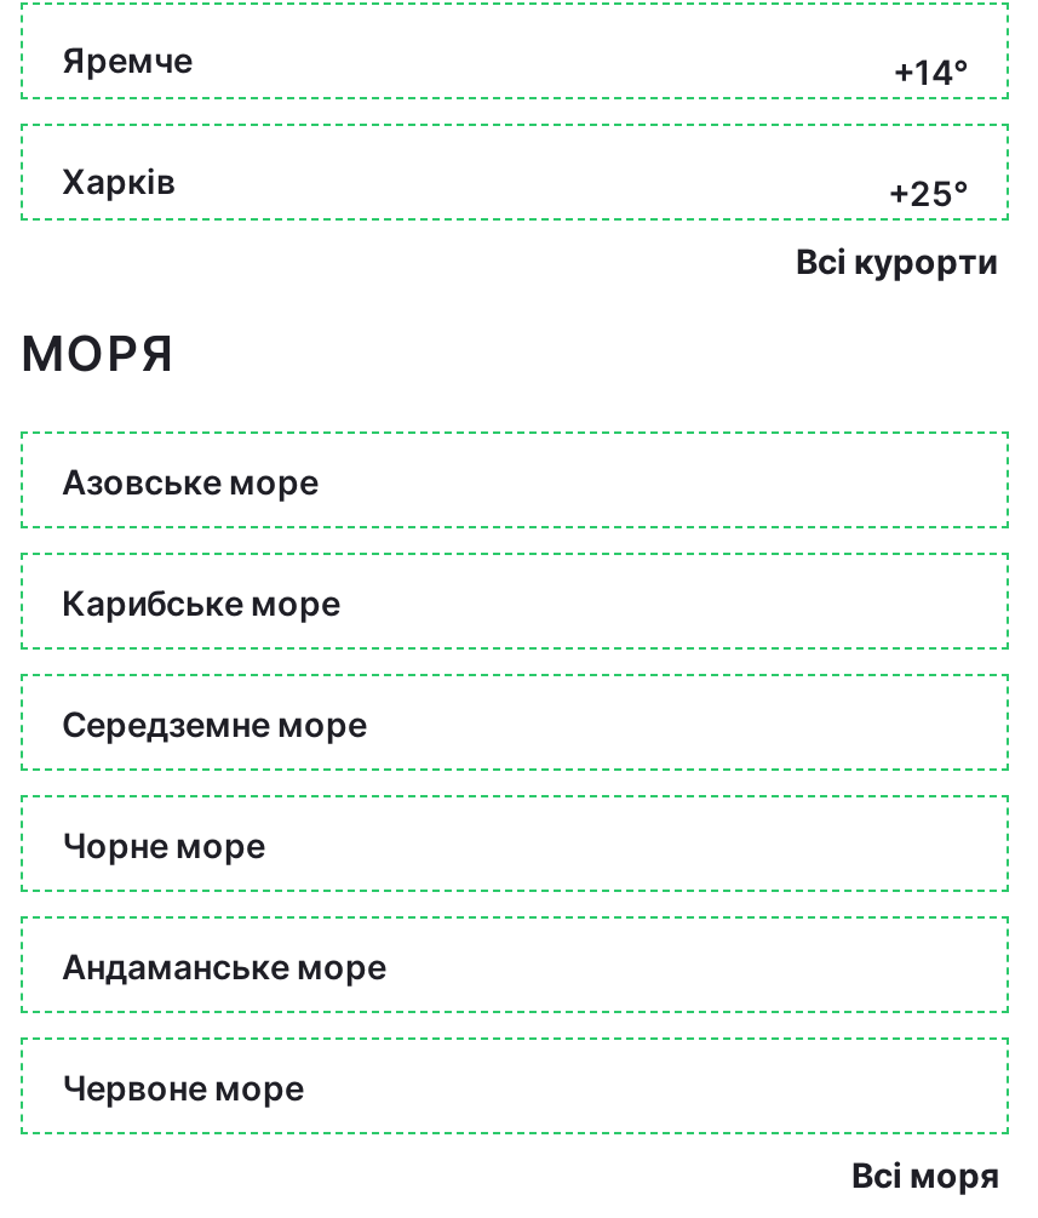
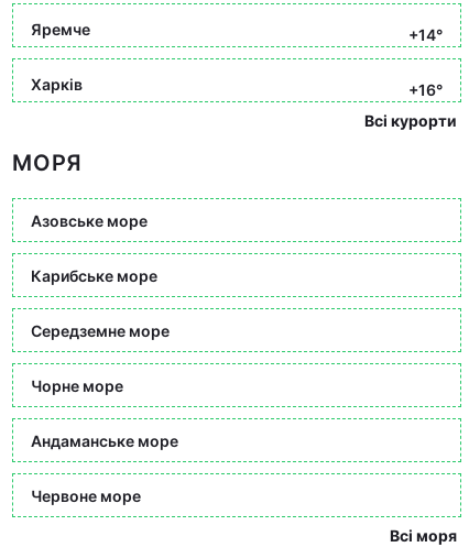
[888,172,968,213] +25° -> [408,80,443,99] +16°

